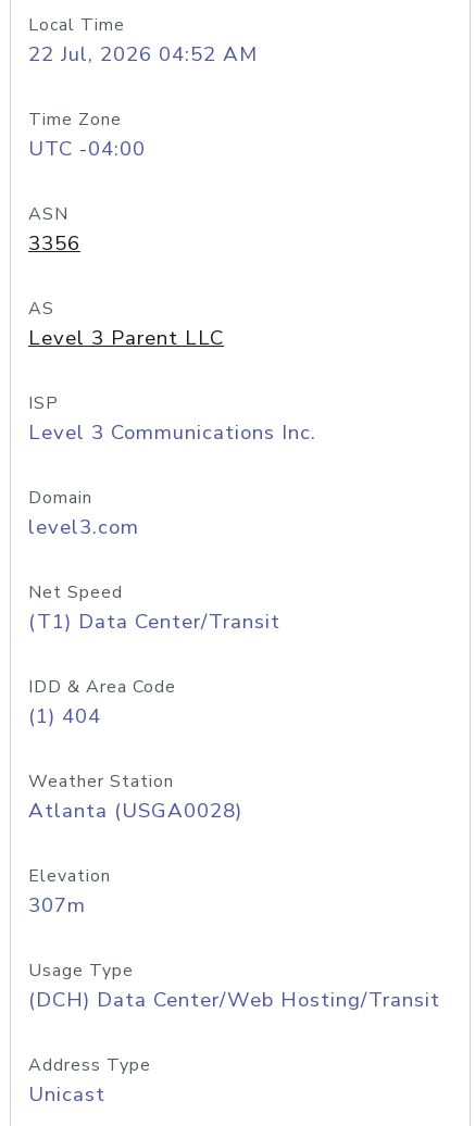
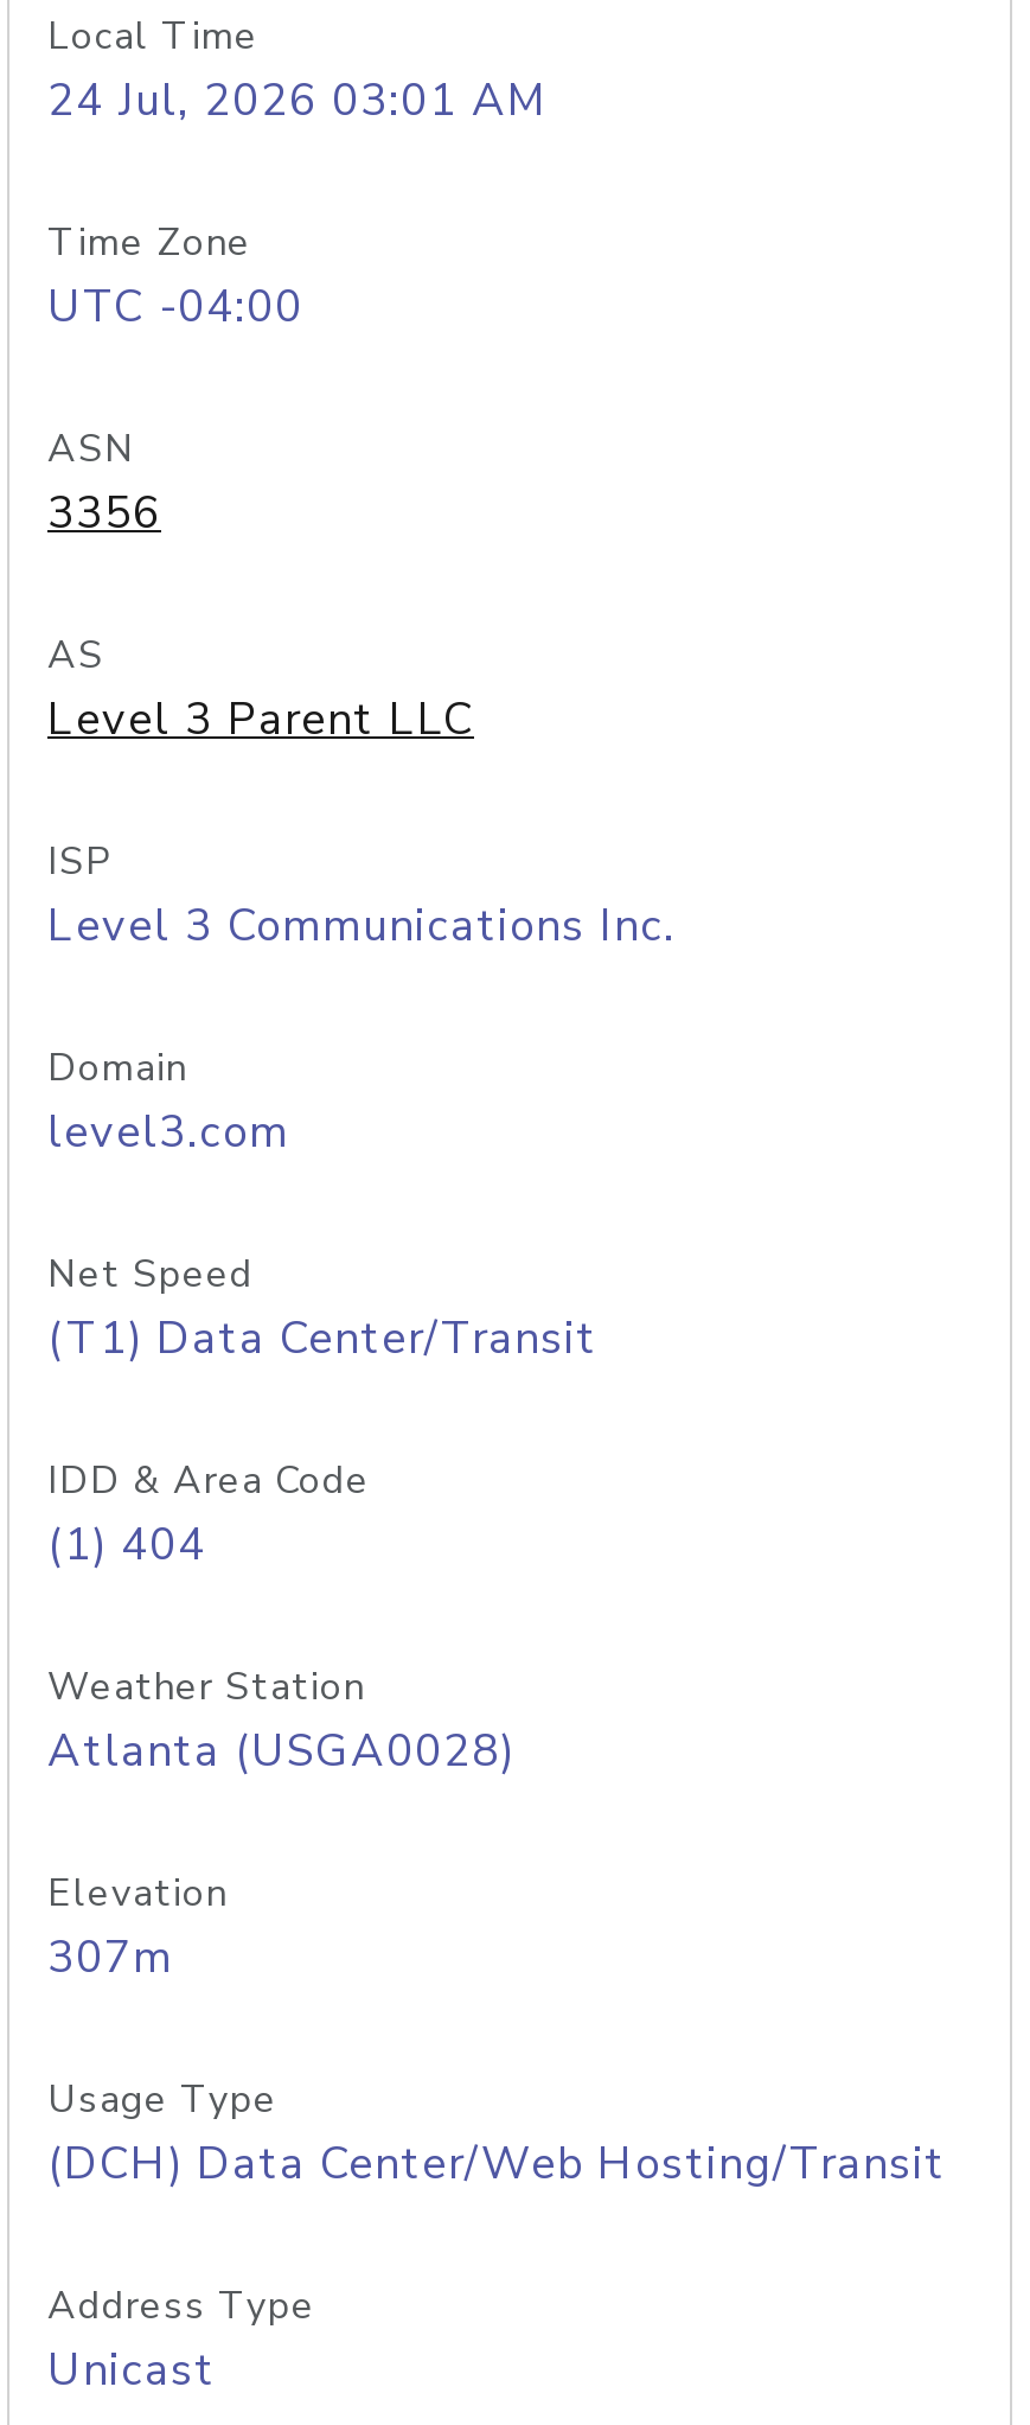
[28,40,258,68] 22 Jul, 2026 04:52 AM -> [47,70,548,132] 24 Jul, 2026 03:01 AM

